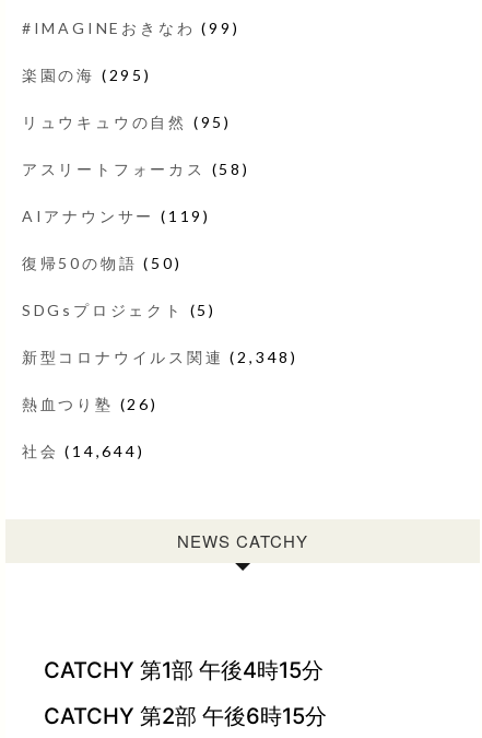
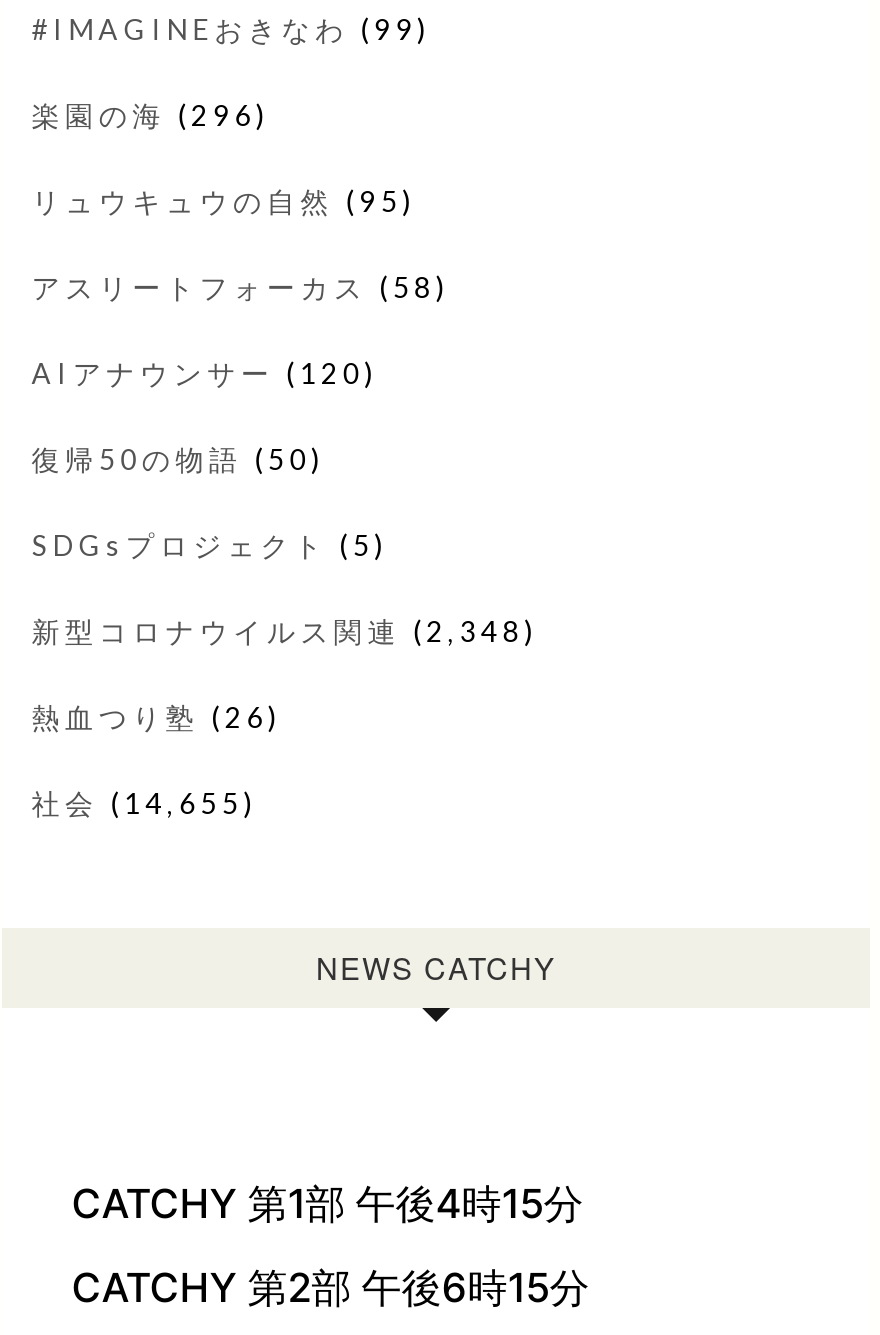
[22,65,152,84] 楽園の海(295) -> [31,97,269,131] 楽園の海(296)
[22,206,211,225] AIアナウンサー(119) -> [31,355,378,389] AIアナウンサー(120)
[22,441,145,460] 社会(14,644) -> [31,785,257,819] 社会(14,655)

